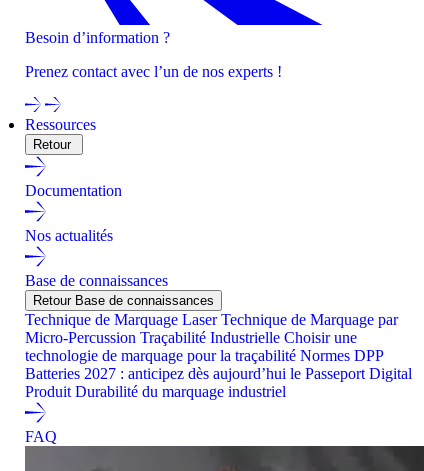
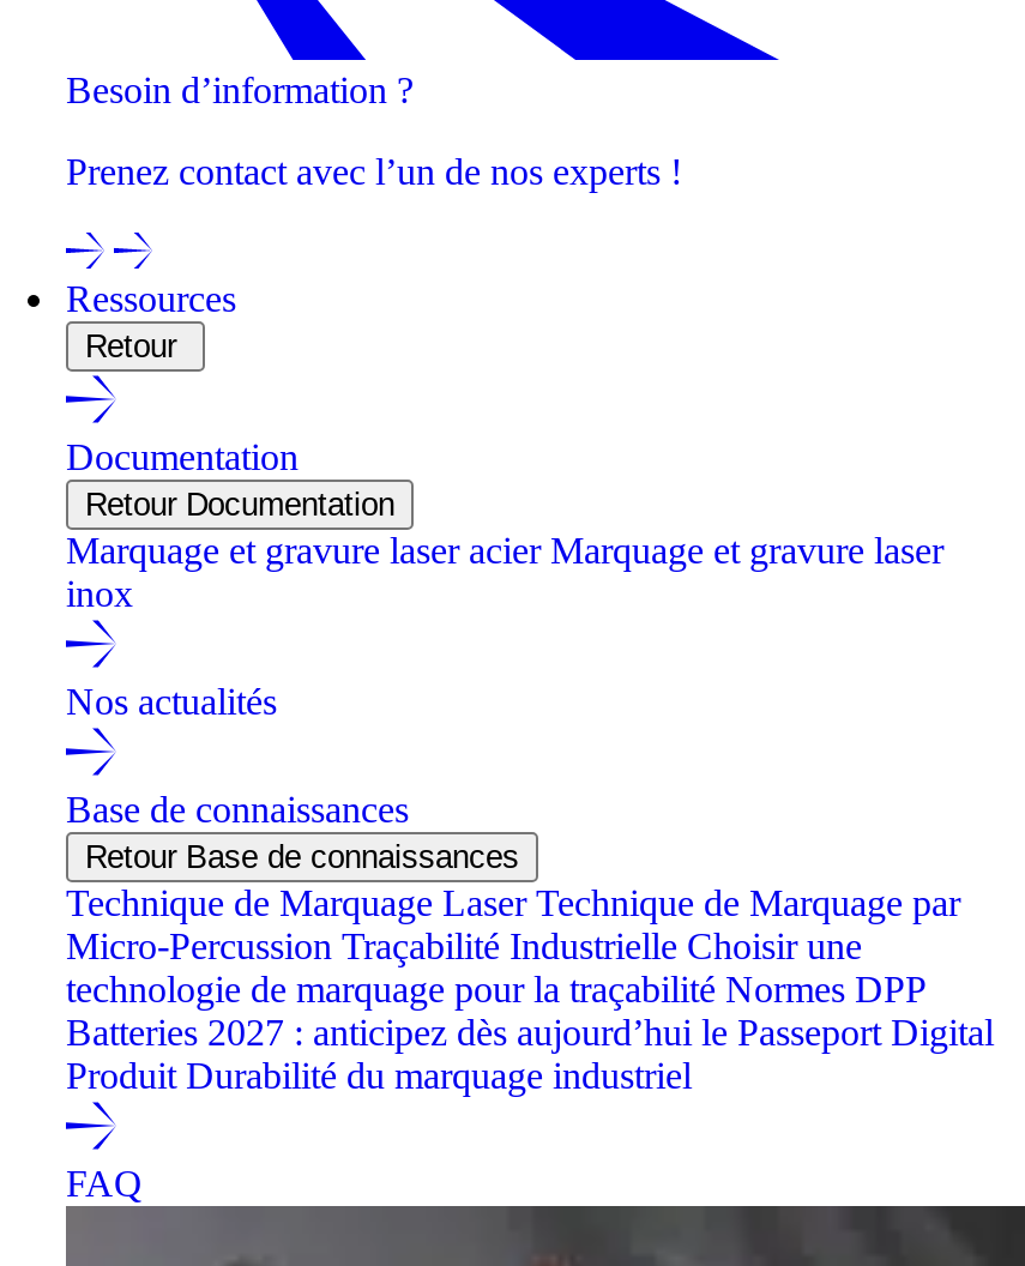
none -> [66,487,943,614] Retour Documentation | Marquage et gravure laser acier Marquage et gravure laser | inox

